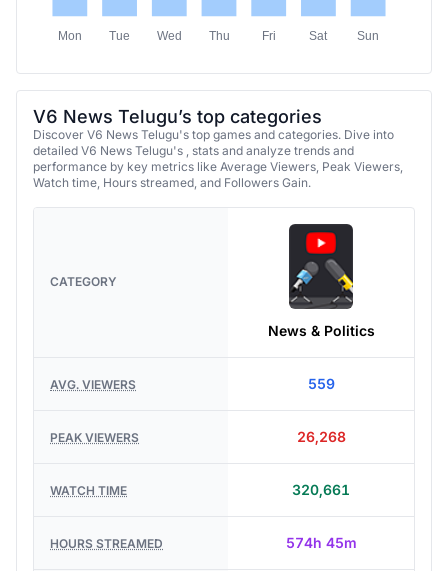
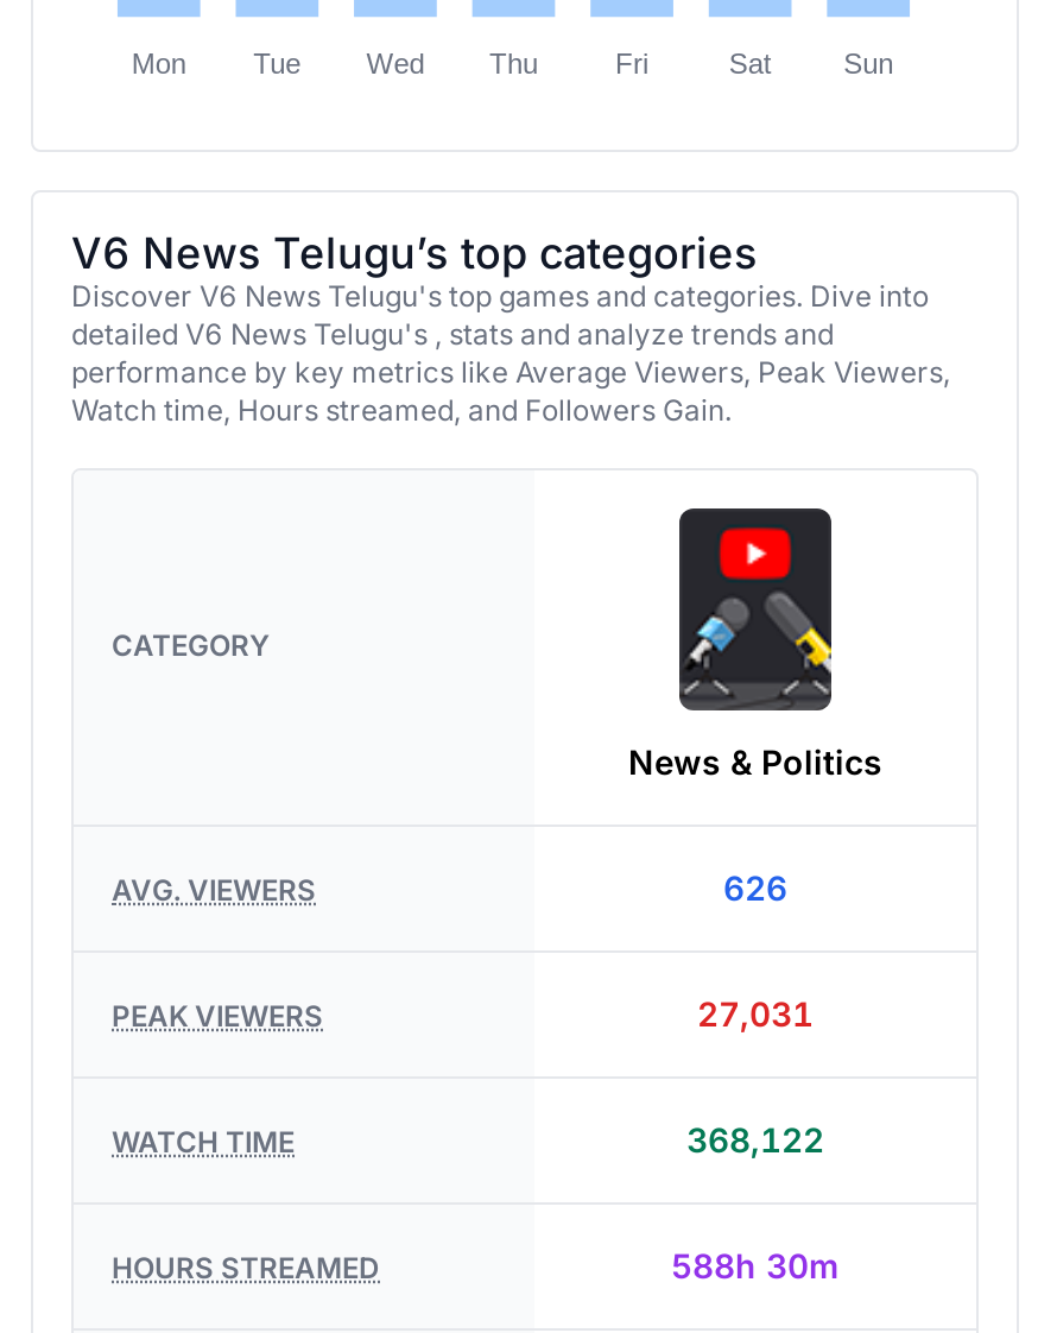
[307,375,334,392] 559 -> [723,867,787,907] 626
[296,428,345,445] 26,268 -> [697,993,814,1033] 27,031
[292,481,350,498] 320,661 -> [686,1119,824,1159] 368,122
[285,534,356,551] 574h 45m -> [671,1245,840,1285] 588h 30m

